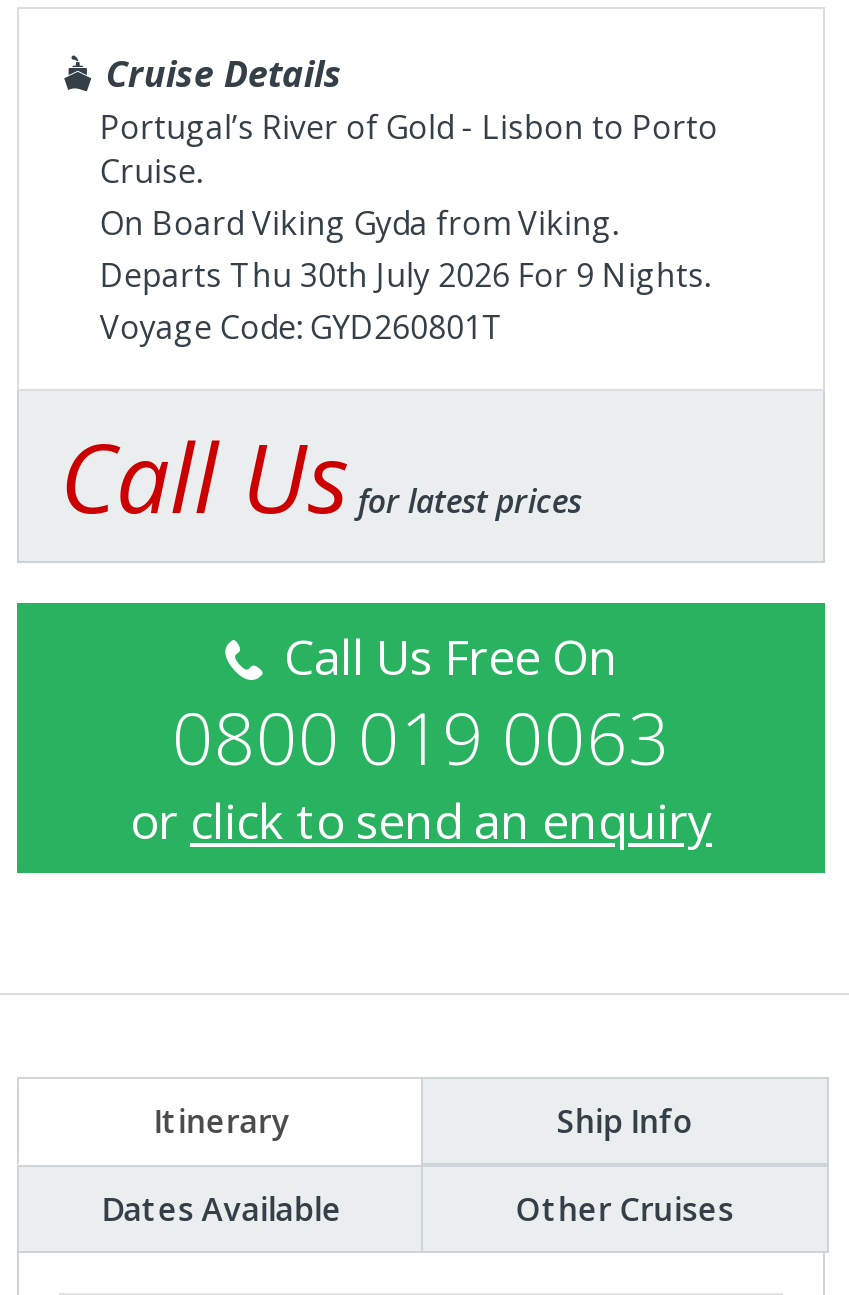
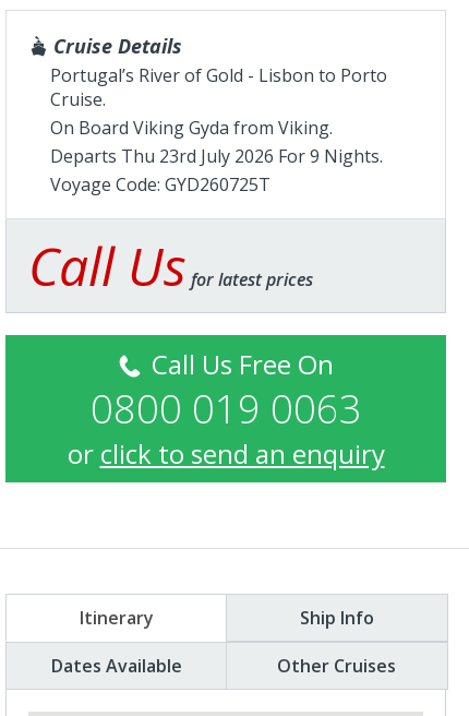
[100,253,710,297] Departs Thu 30th July 2026 For 9 Nights. -> [51,144,383,168] Departs Thu 23rd July 2026 For 9 Nights.
[100,305,504,349] Voyage Code: GYD260801T -> [51,172,271,196] Voyage Code: GYD260725T

